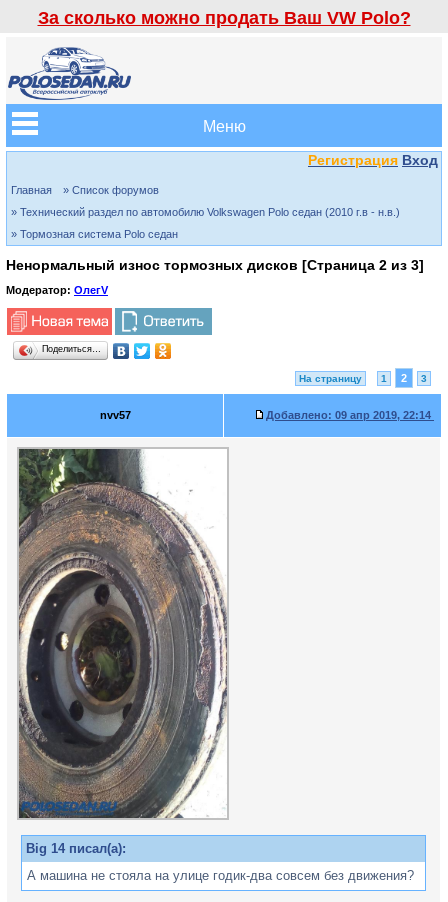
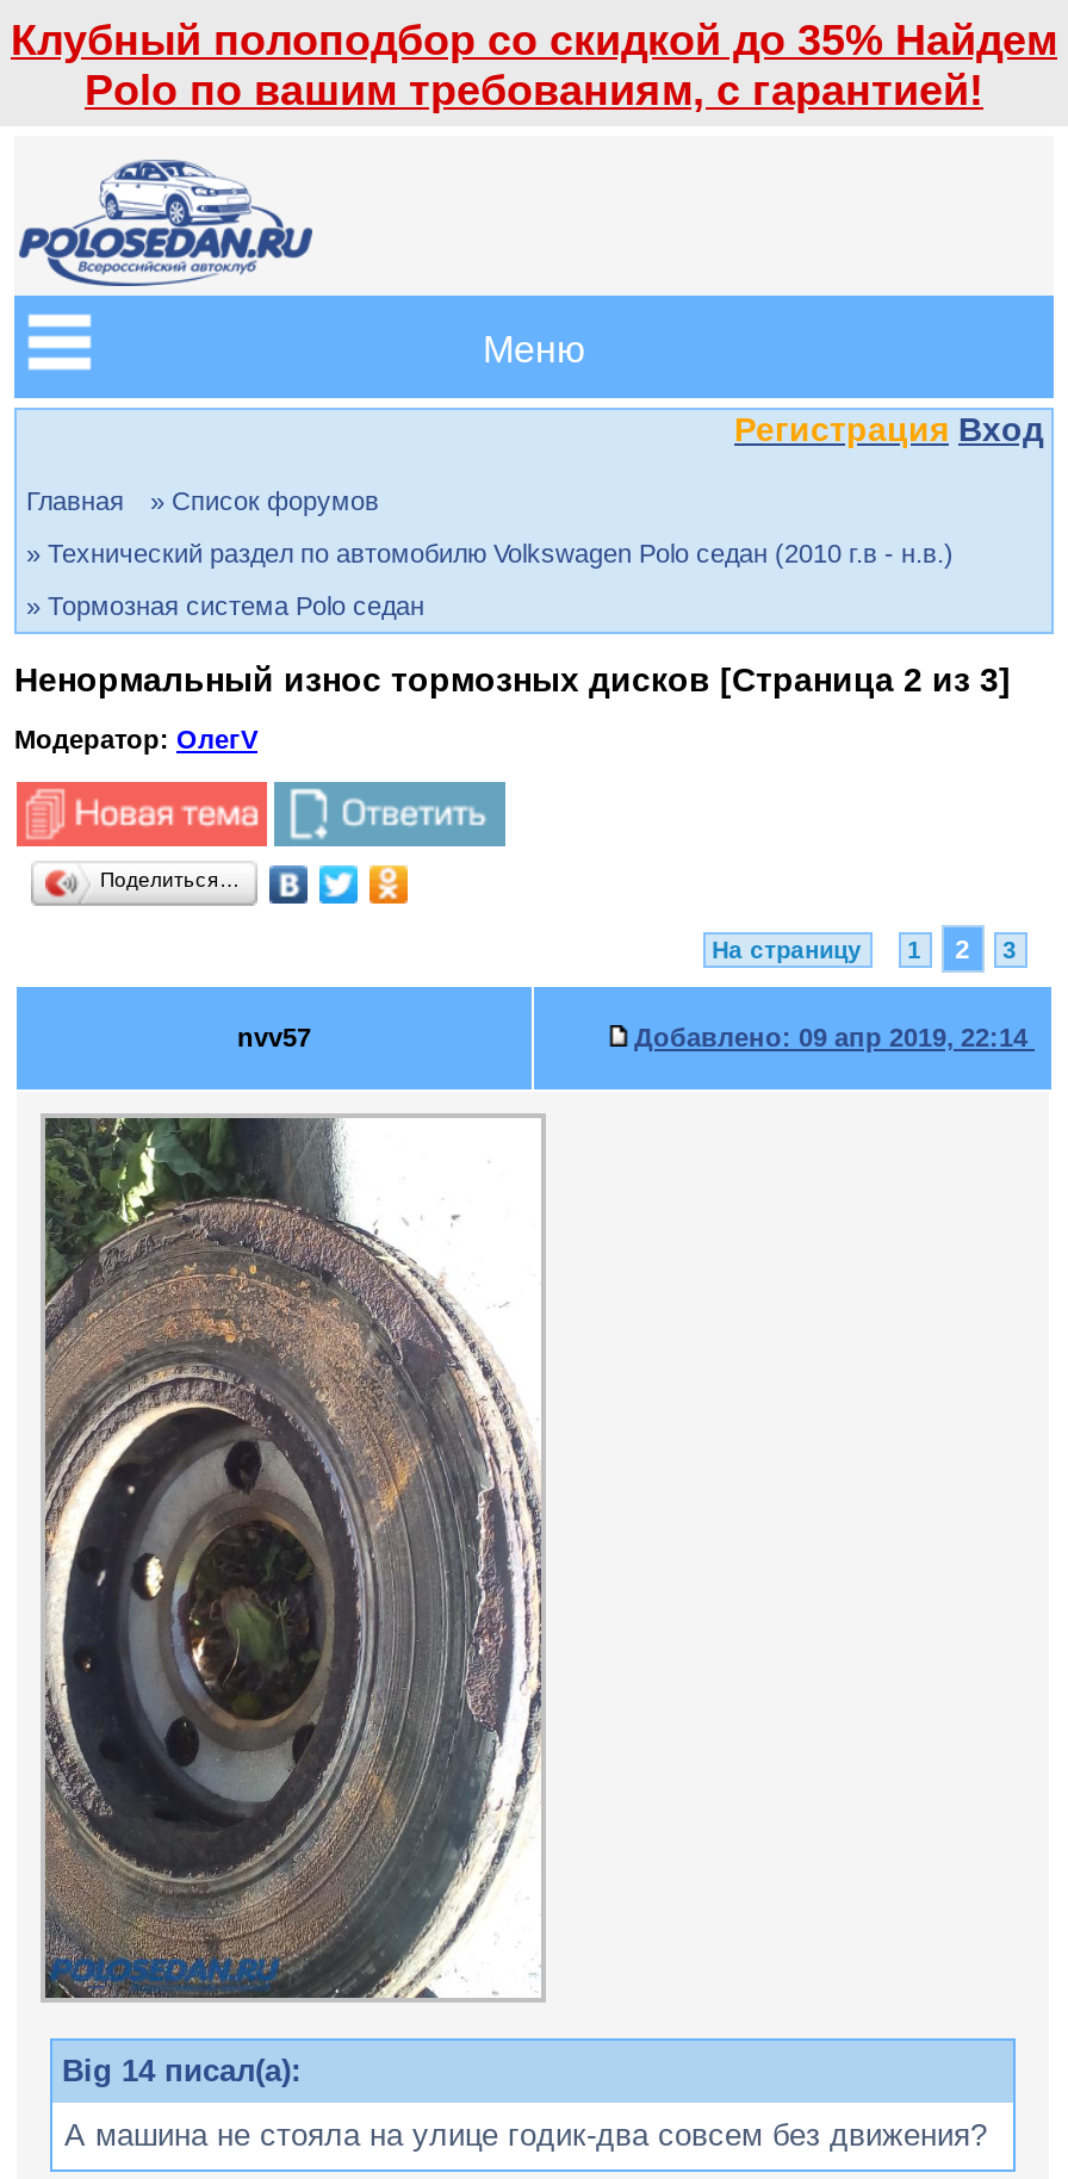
[37,8,410,28] За сколько можно продать Ваш VW Polo? -> [11,17,1057,114] Клубный полоподбор со скидкой до 35% Найдем | Polo по вашим требованиям, с гарантией!

